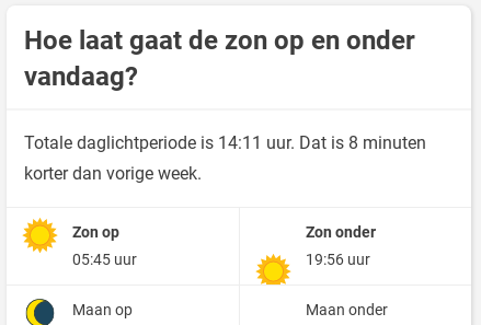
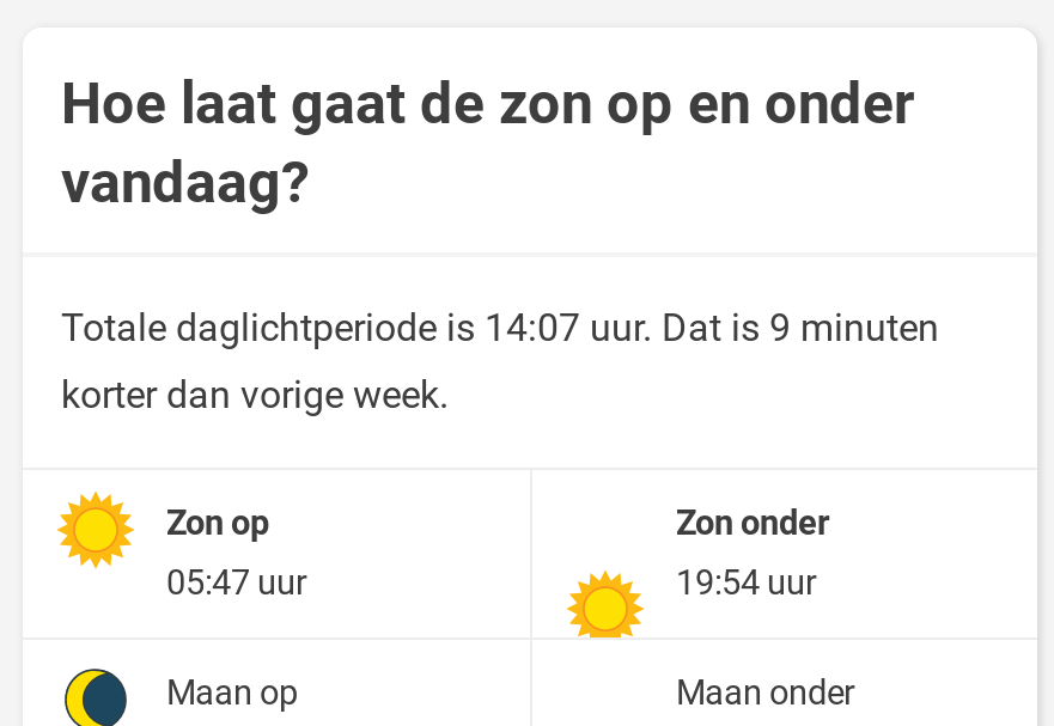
[24,132,426,153] Totale daglichtperiode is 14:11 uur. Dat is 8 minuten -> [61,305,939,350] Totale daglichtperiode is 14:07 uur. Dat is 9 minuten
[72,250,137,269] 05:45 uur -> [166,563,307,604] 05:47 uur
[306,250,370,269] 19:56 uur -> [676,563,817,604] 19:54 uur

